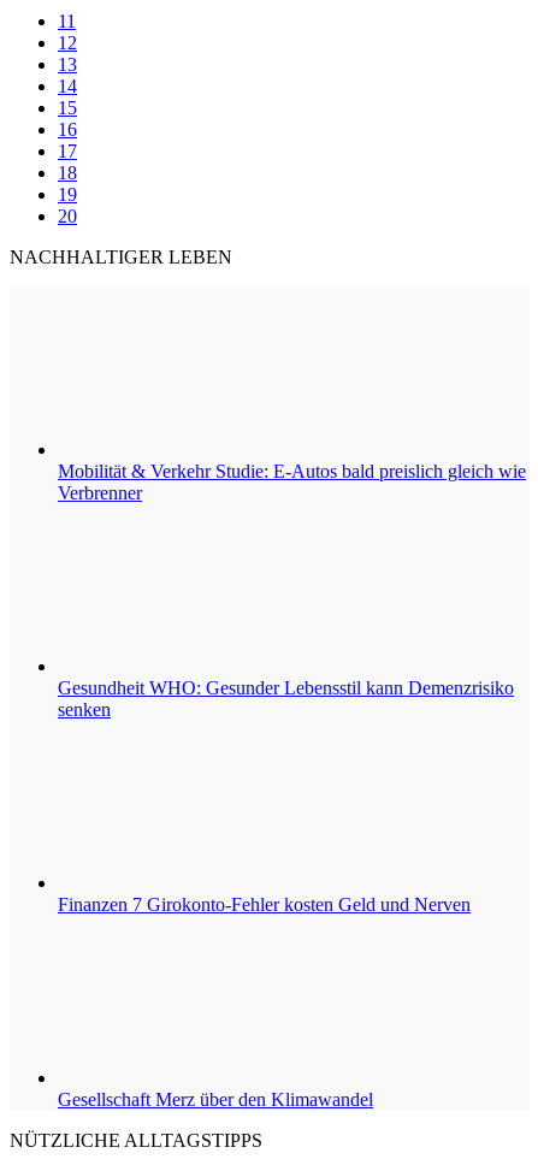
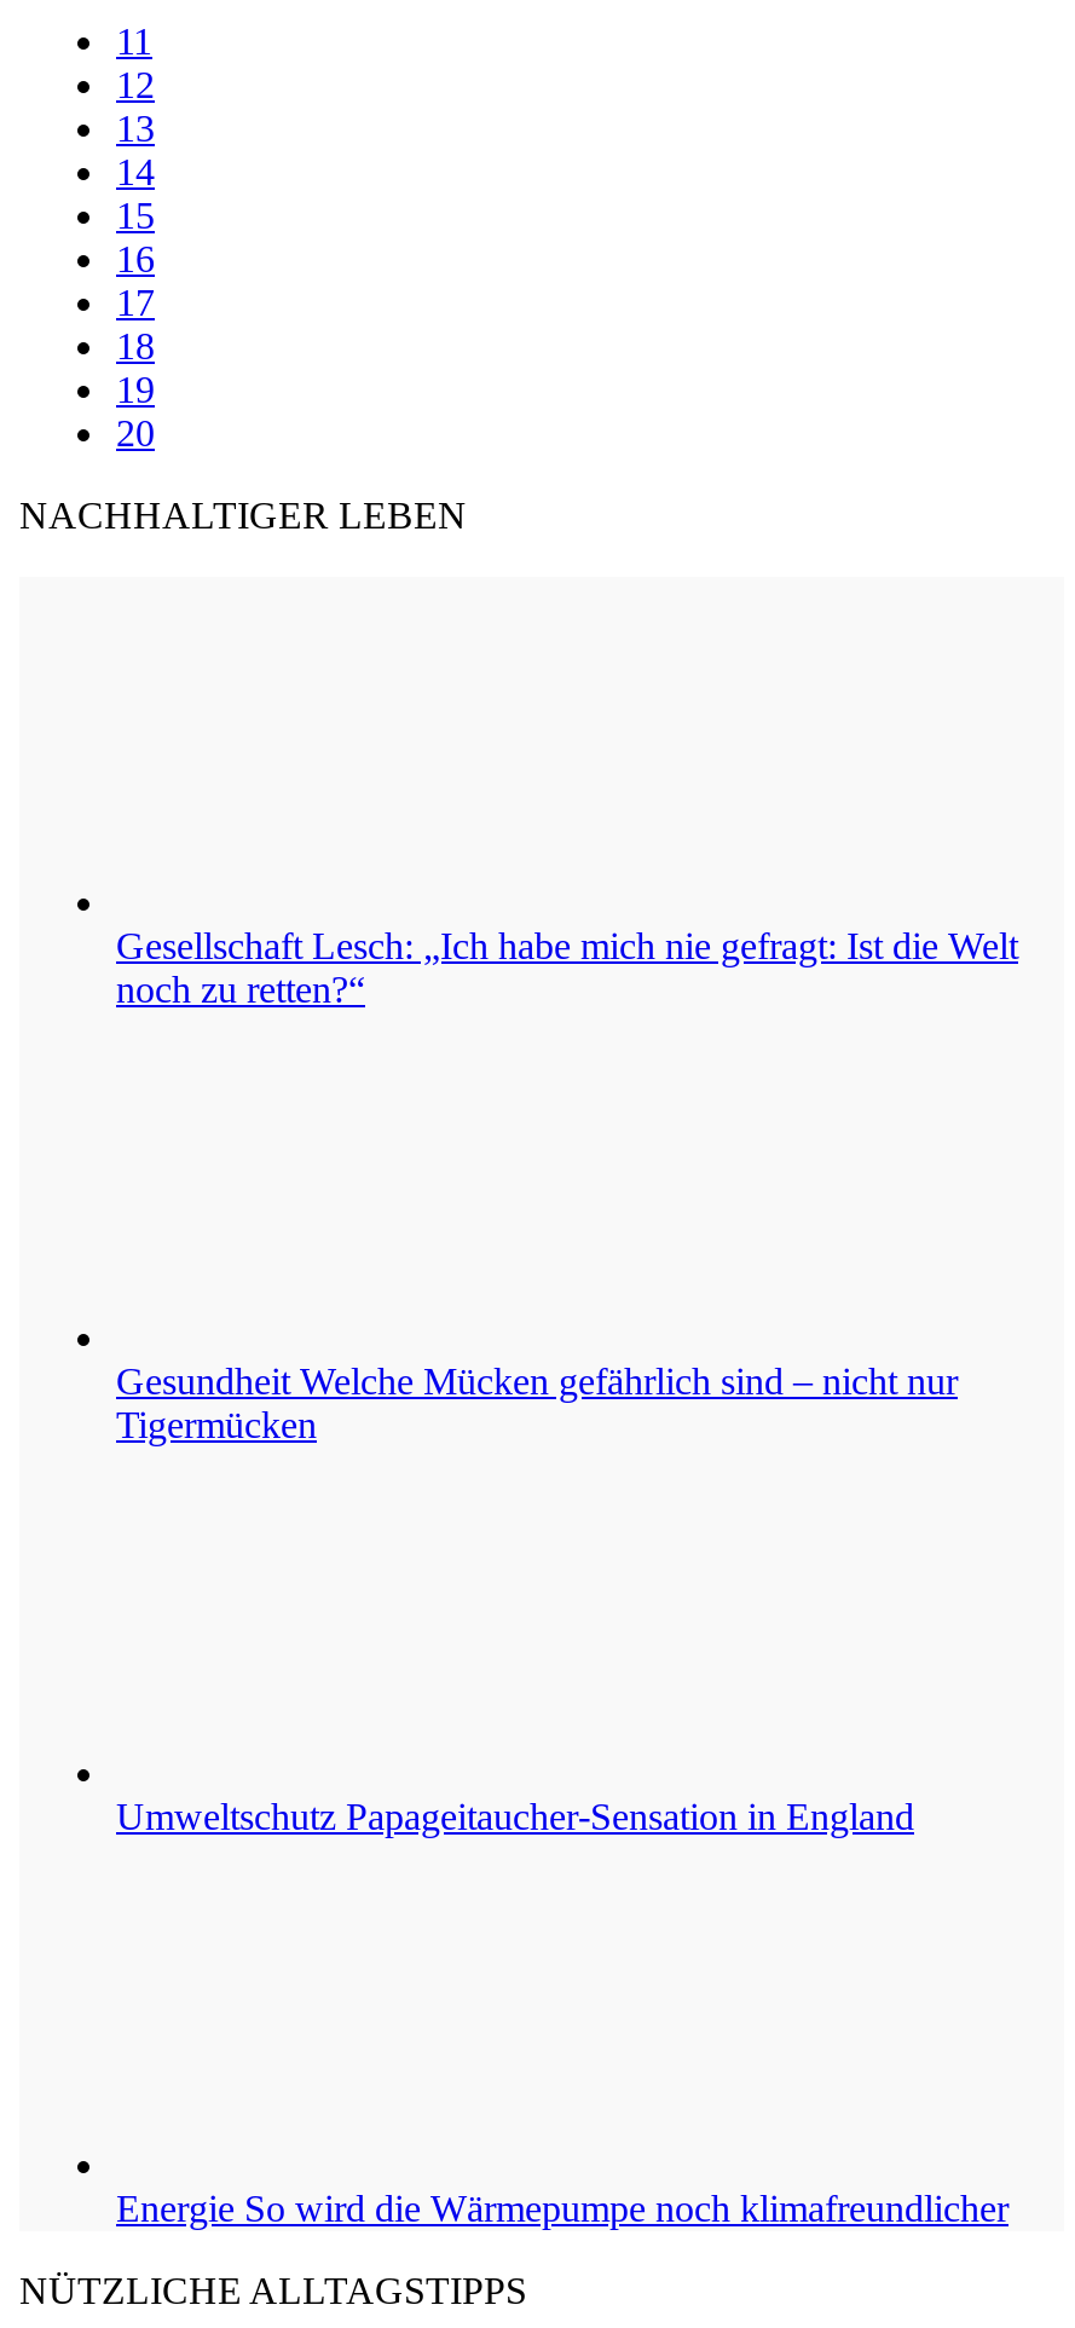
[58,461,526,503] Mobilität & Verkehr Studie: E-Autos bald preislich gleich wie | Verbrenner -> [116,925,1018,1010] Gesellschaft Lesch: „Ich habe mich nie gefragt: Ist die Welt | noch zu retten?“
[58,678,514,720] Gesundheit WHO: Gesunder Lebensstil kann Demenzrisiko | senken -> [116,1361,958,1445] Gesundheit Welche Mücken gefährlich sind – nicht nur | Tigermücken
[58,894,471,915] Finanzen 7 Girokonto-Fehler kosten Geld und Nerven -> [116,1796,914,1837] Umweltschutz Papageitaucher-Sensation in England
[58,1089,373,1110] Gesellschaft Merz über den Klimawandel -> [116,2188,1008,2229] Energie So wird die Wärmepumpe noch klimafreundlicher

